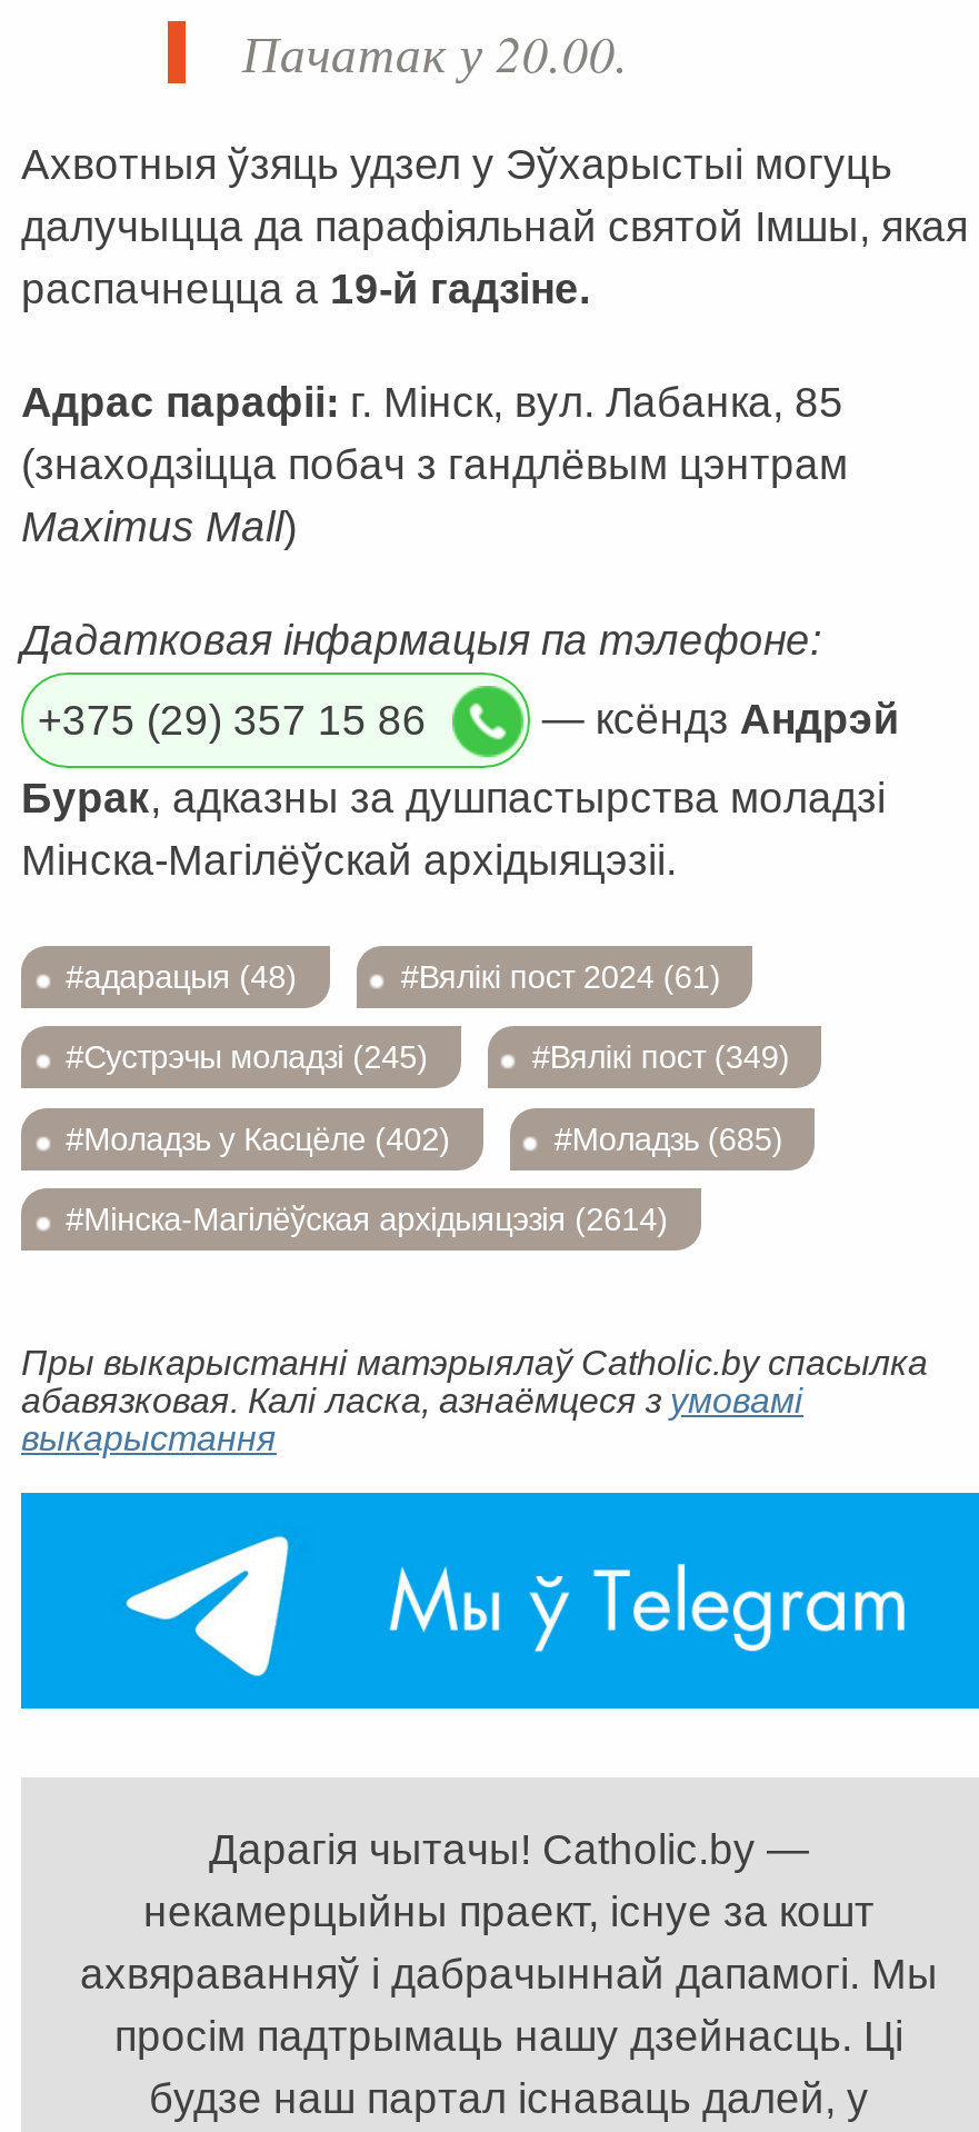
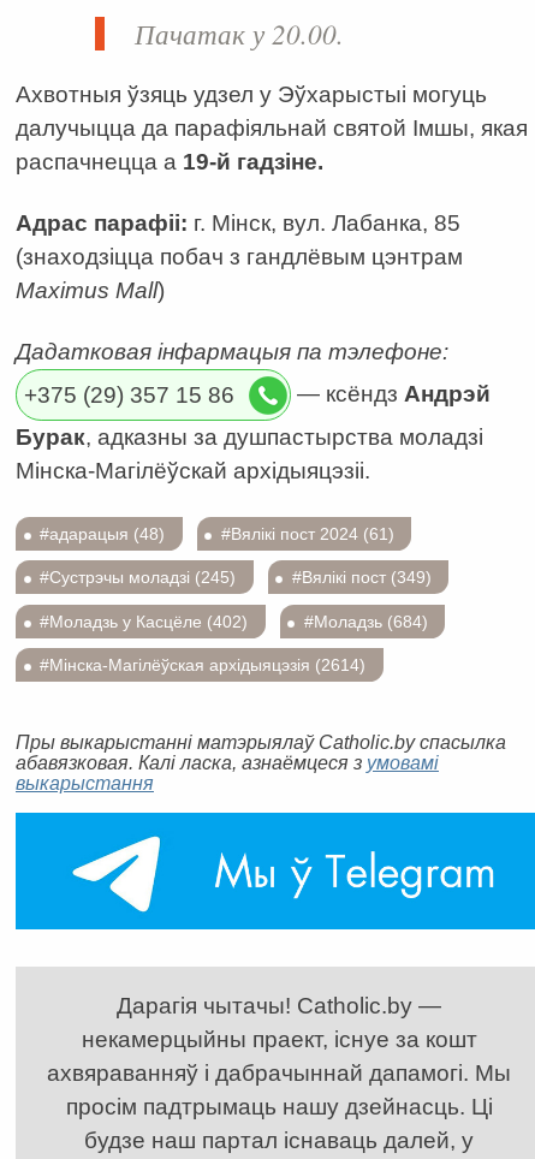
[554,1120,783,1156] #Моладзь (685) -> [304,611,428,631] #Моладзь (684)

